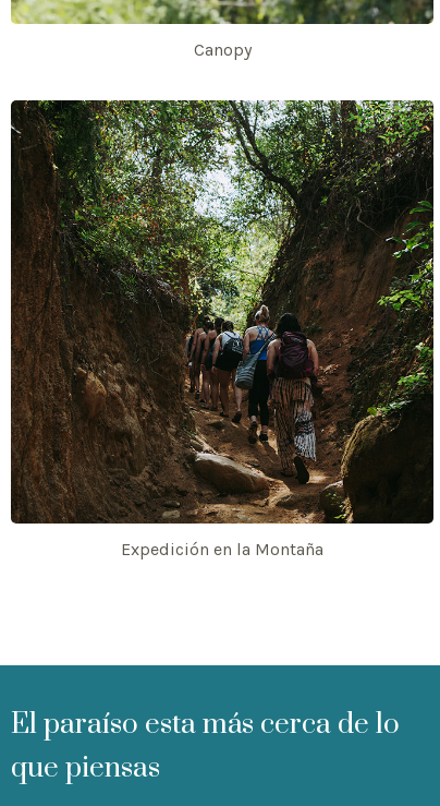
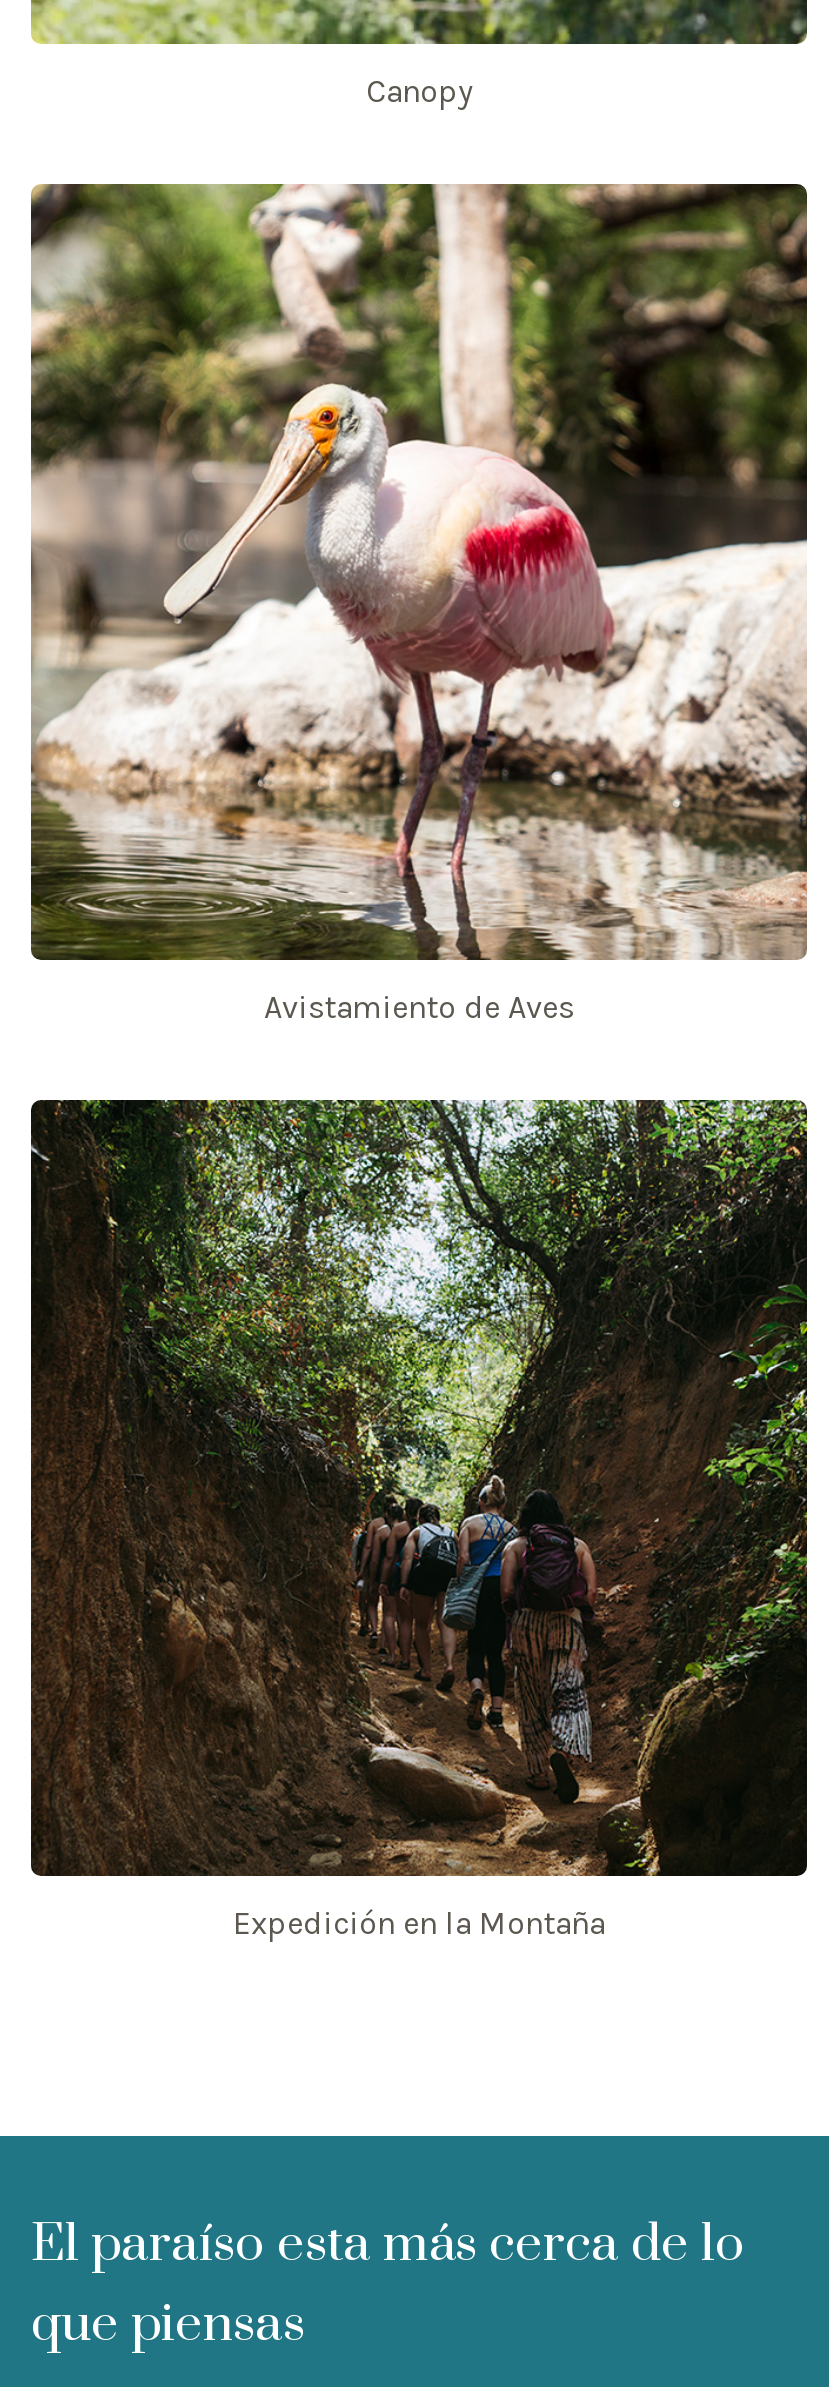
none -> [31,182,809,1026] [image] | Avistamiento de Aves

